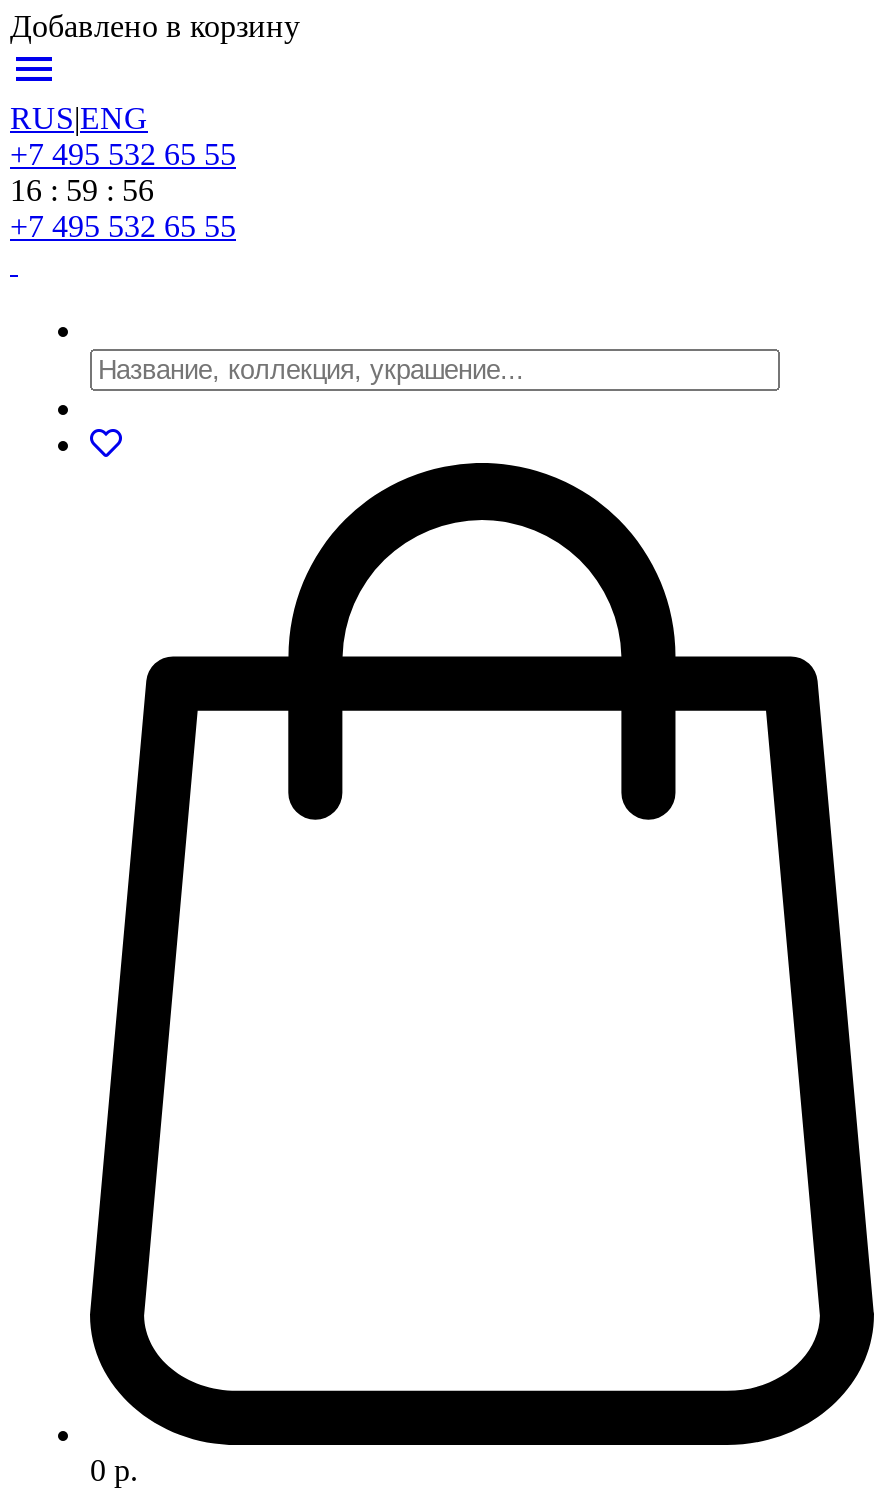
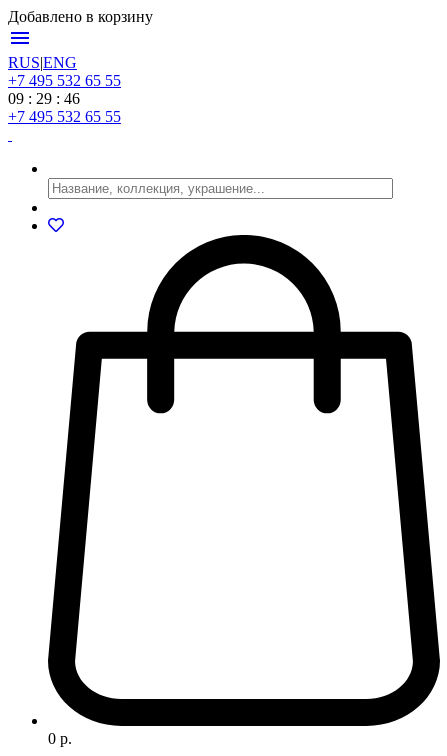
[10,173,154,207] 16 : 59 : 56 -> [8,90,80,107] 09 : 29 : 46

